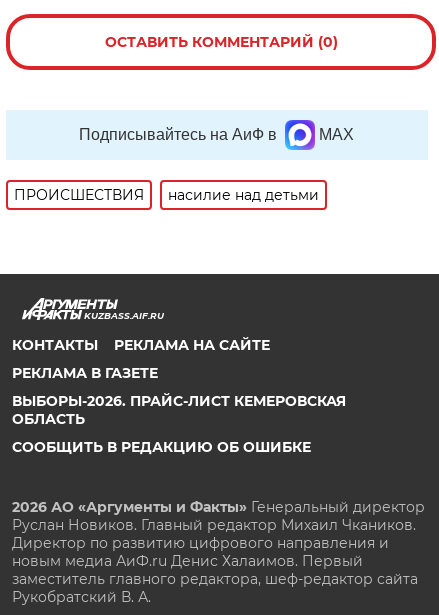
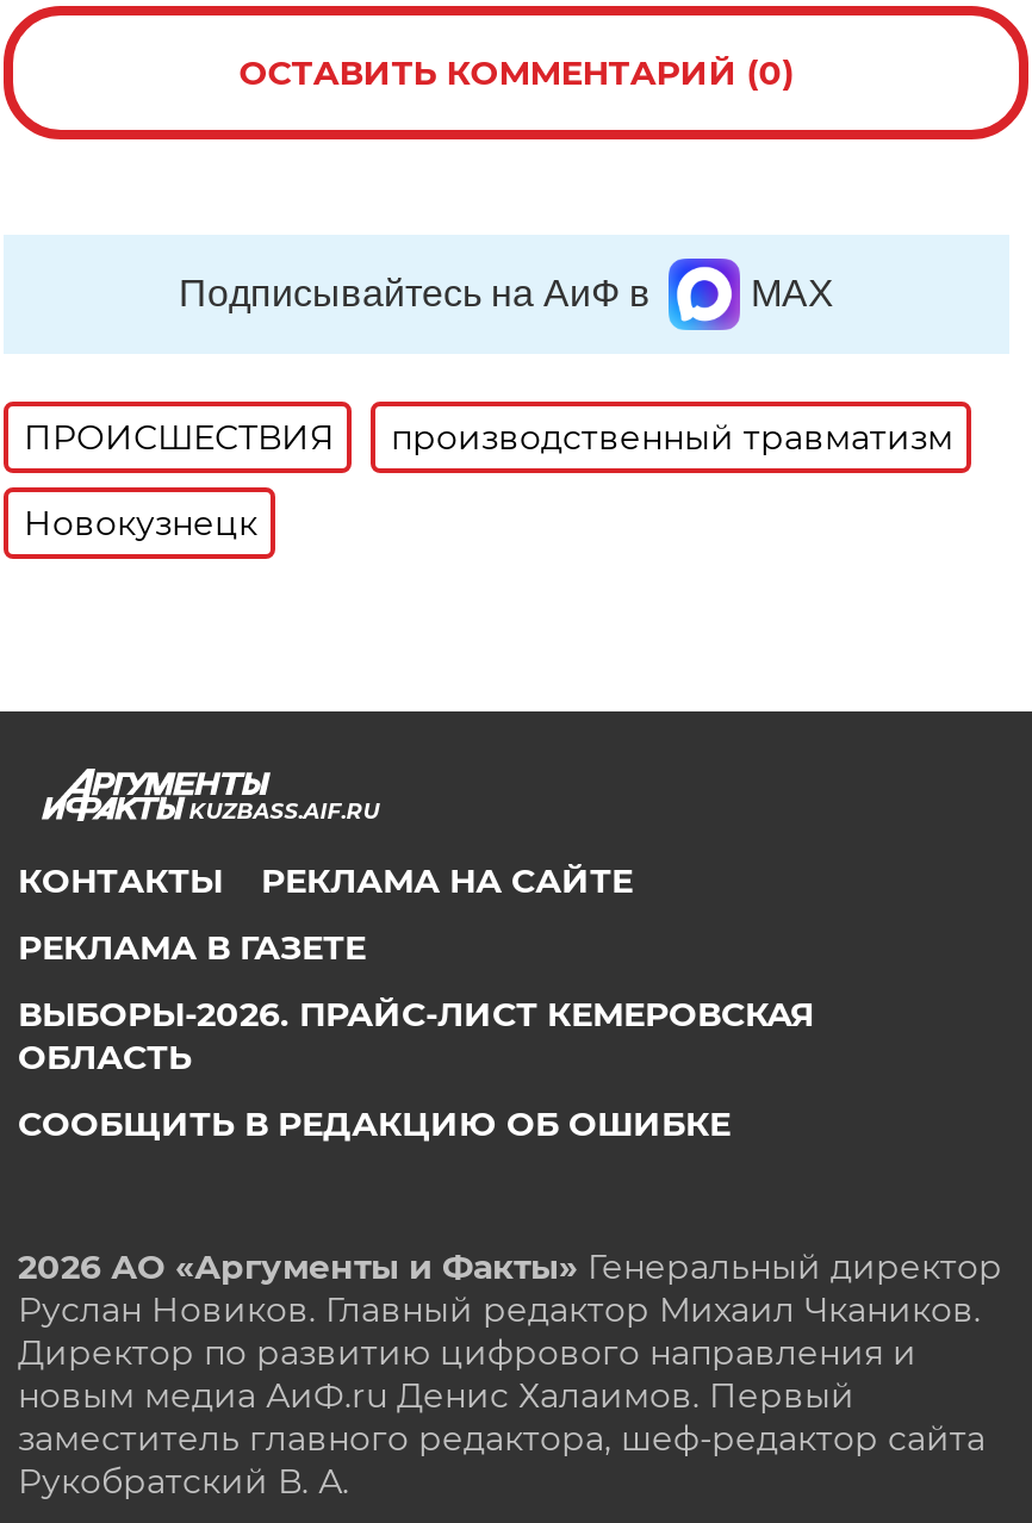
[168,186,319,204] насилие над детьми -> [24,416,953,545] производственный травматизм | Новокузнецк

